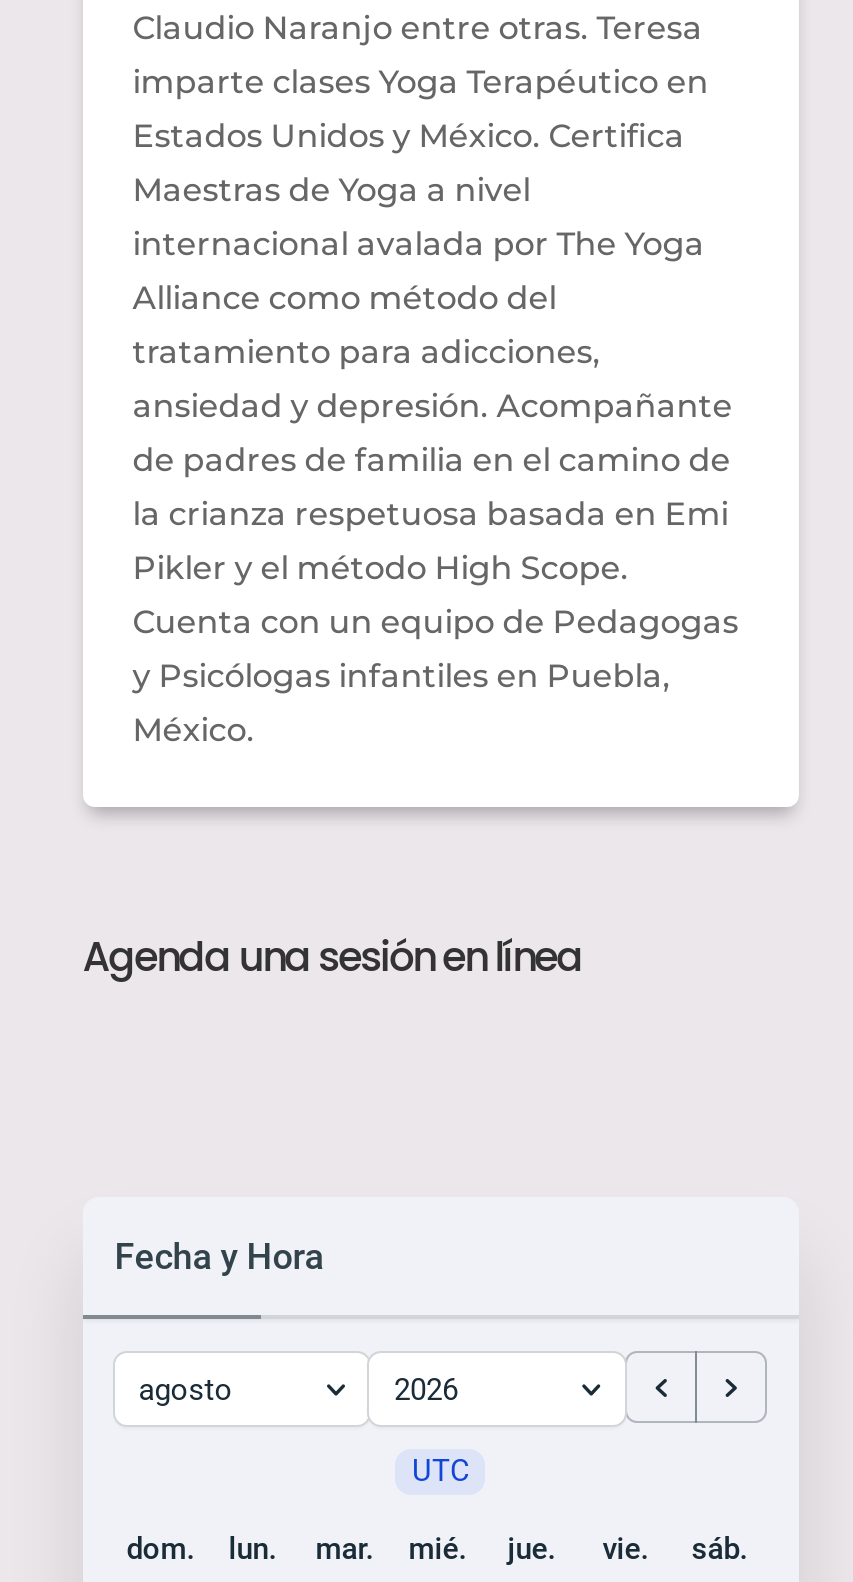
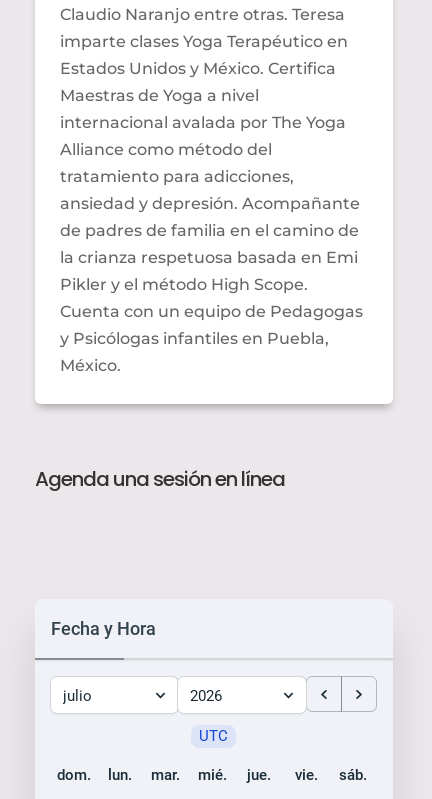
[139,1372,233,1408] agosto -> [63,686,92,704] julio

